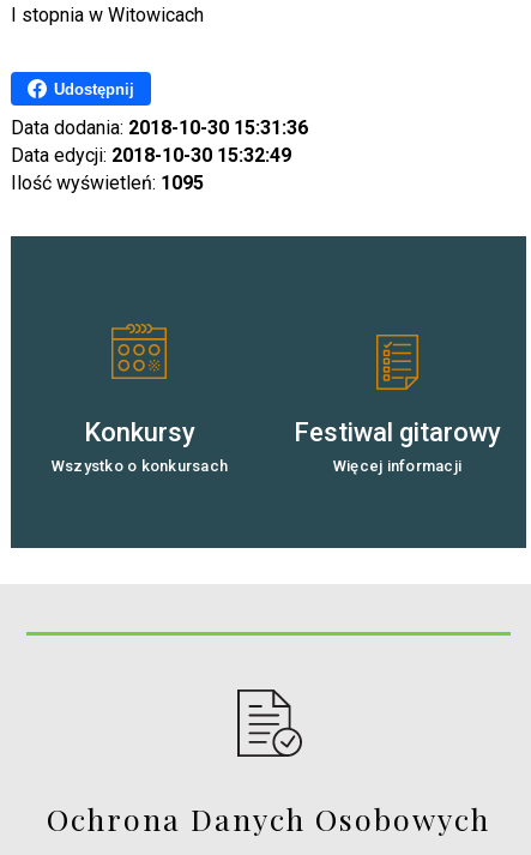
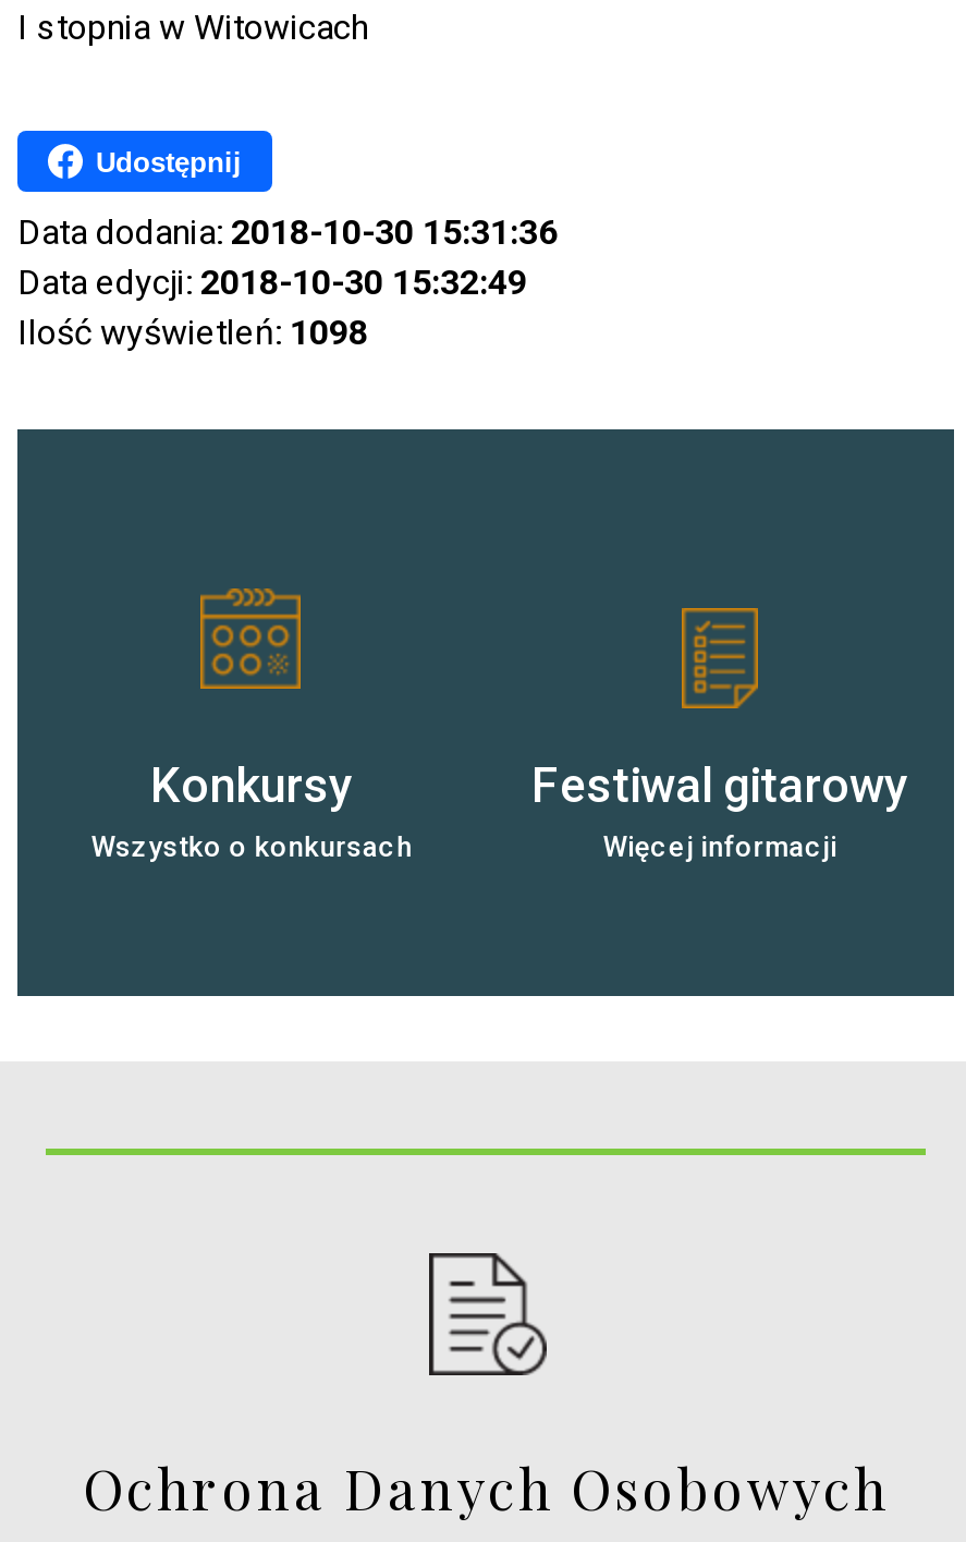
[11,172,204,195] Ilość wyświetleń: 1095 -> [17,313,368,354] Ilość wyświetleń: 1098

